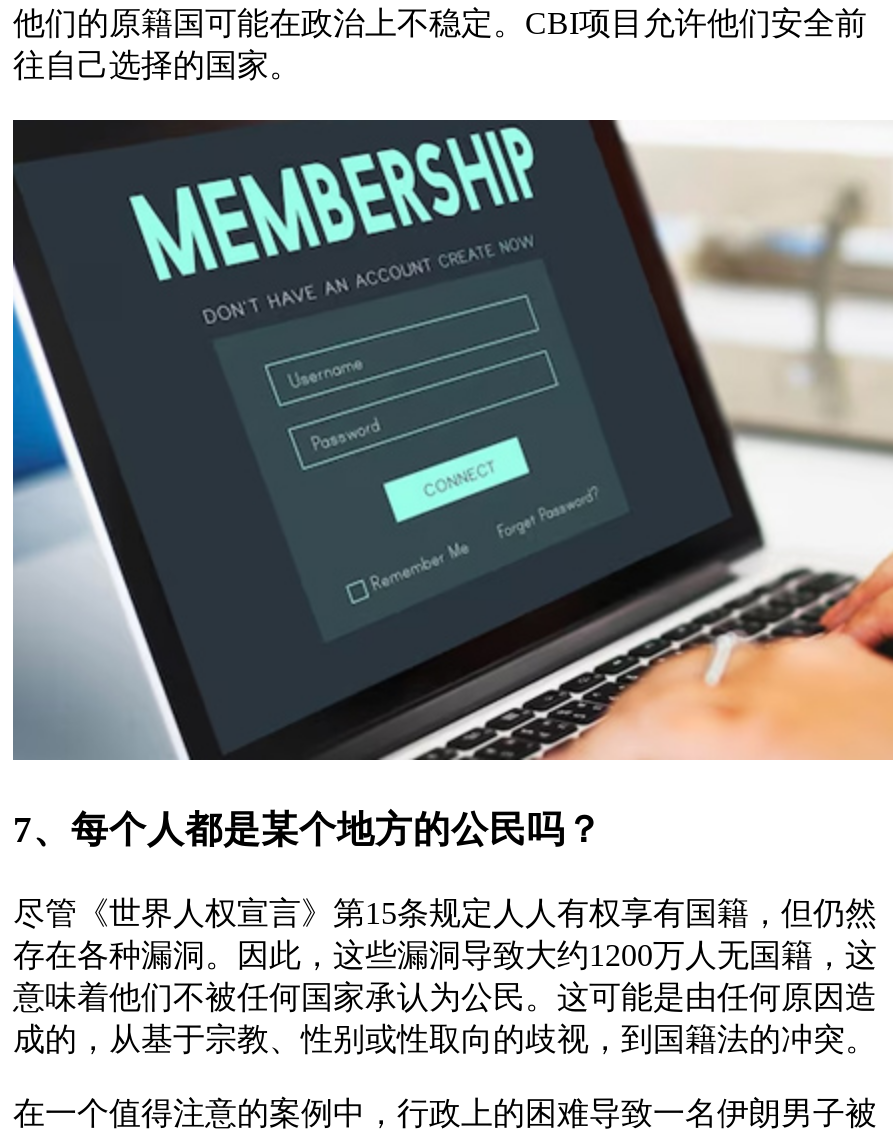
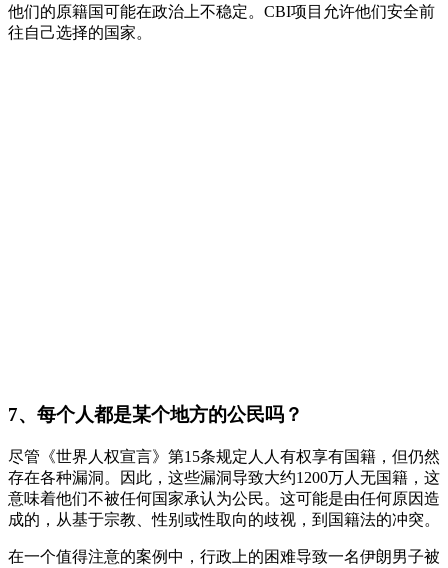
[11,118,887,762] [image] -> none

